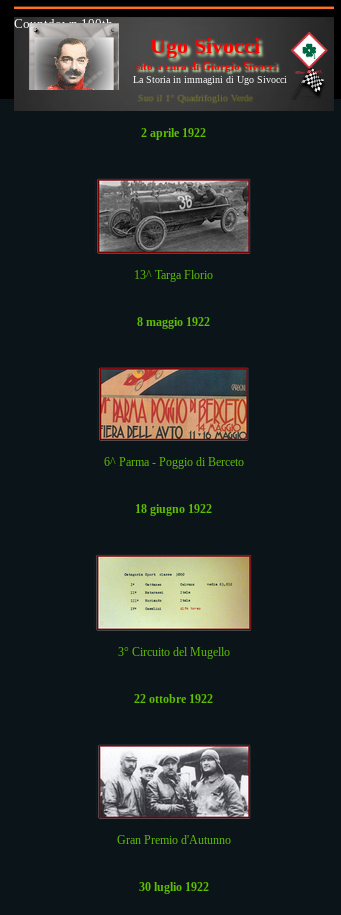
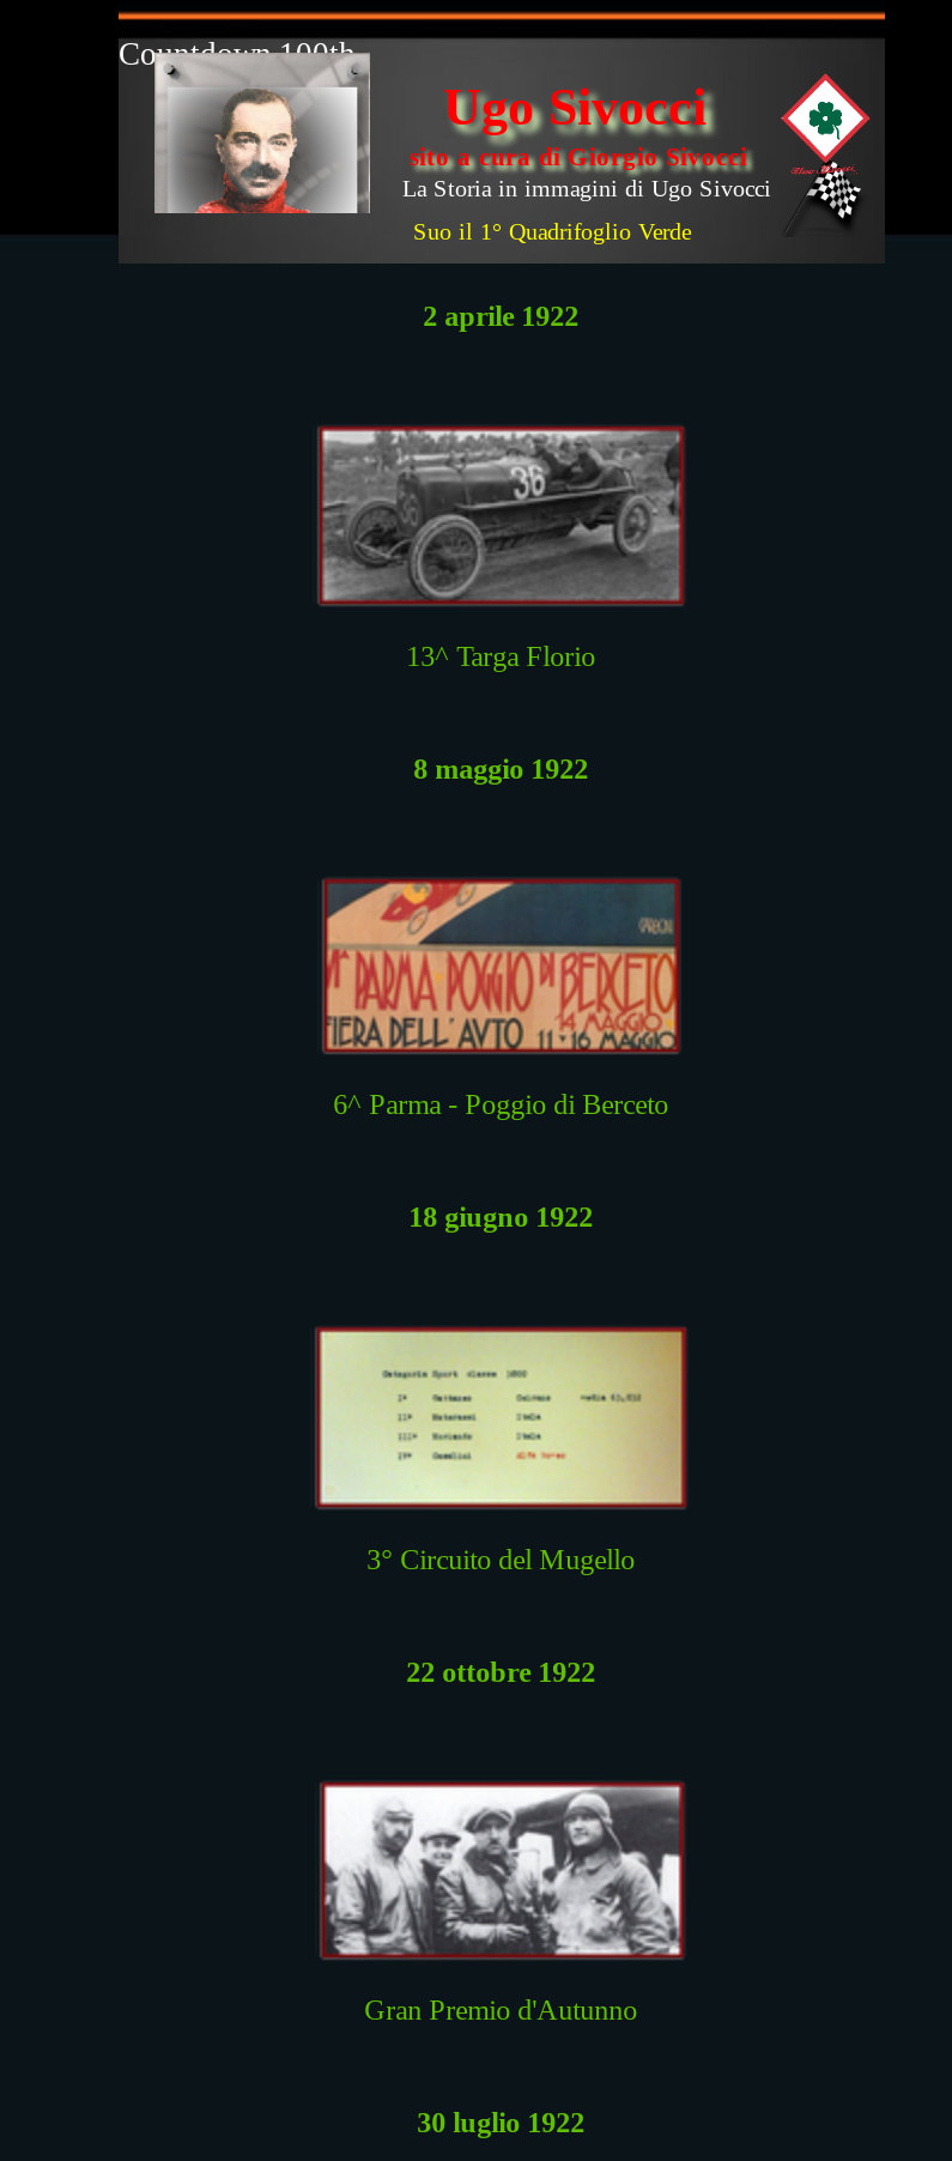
none -> [411,218,690,244] Suo il 1° Quadrifoglio Verde

